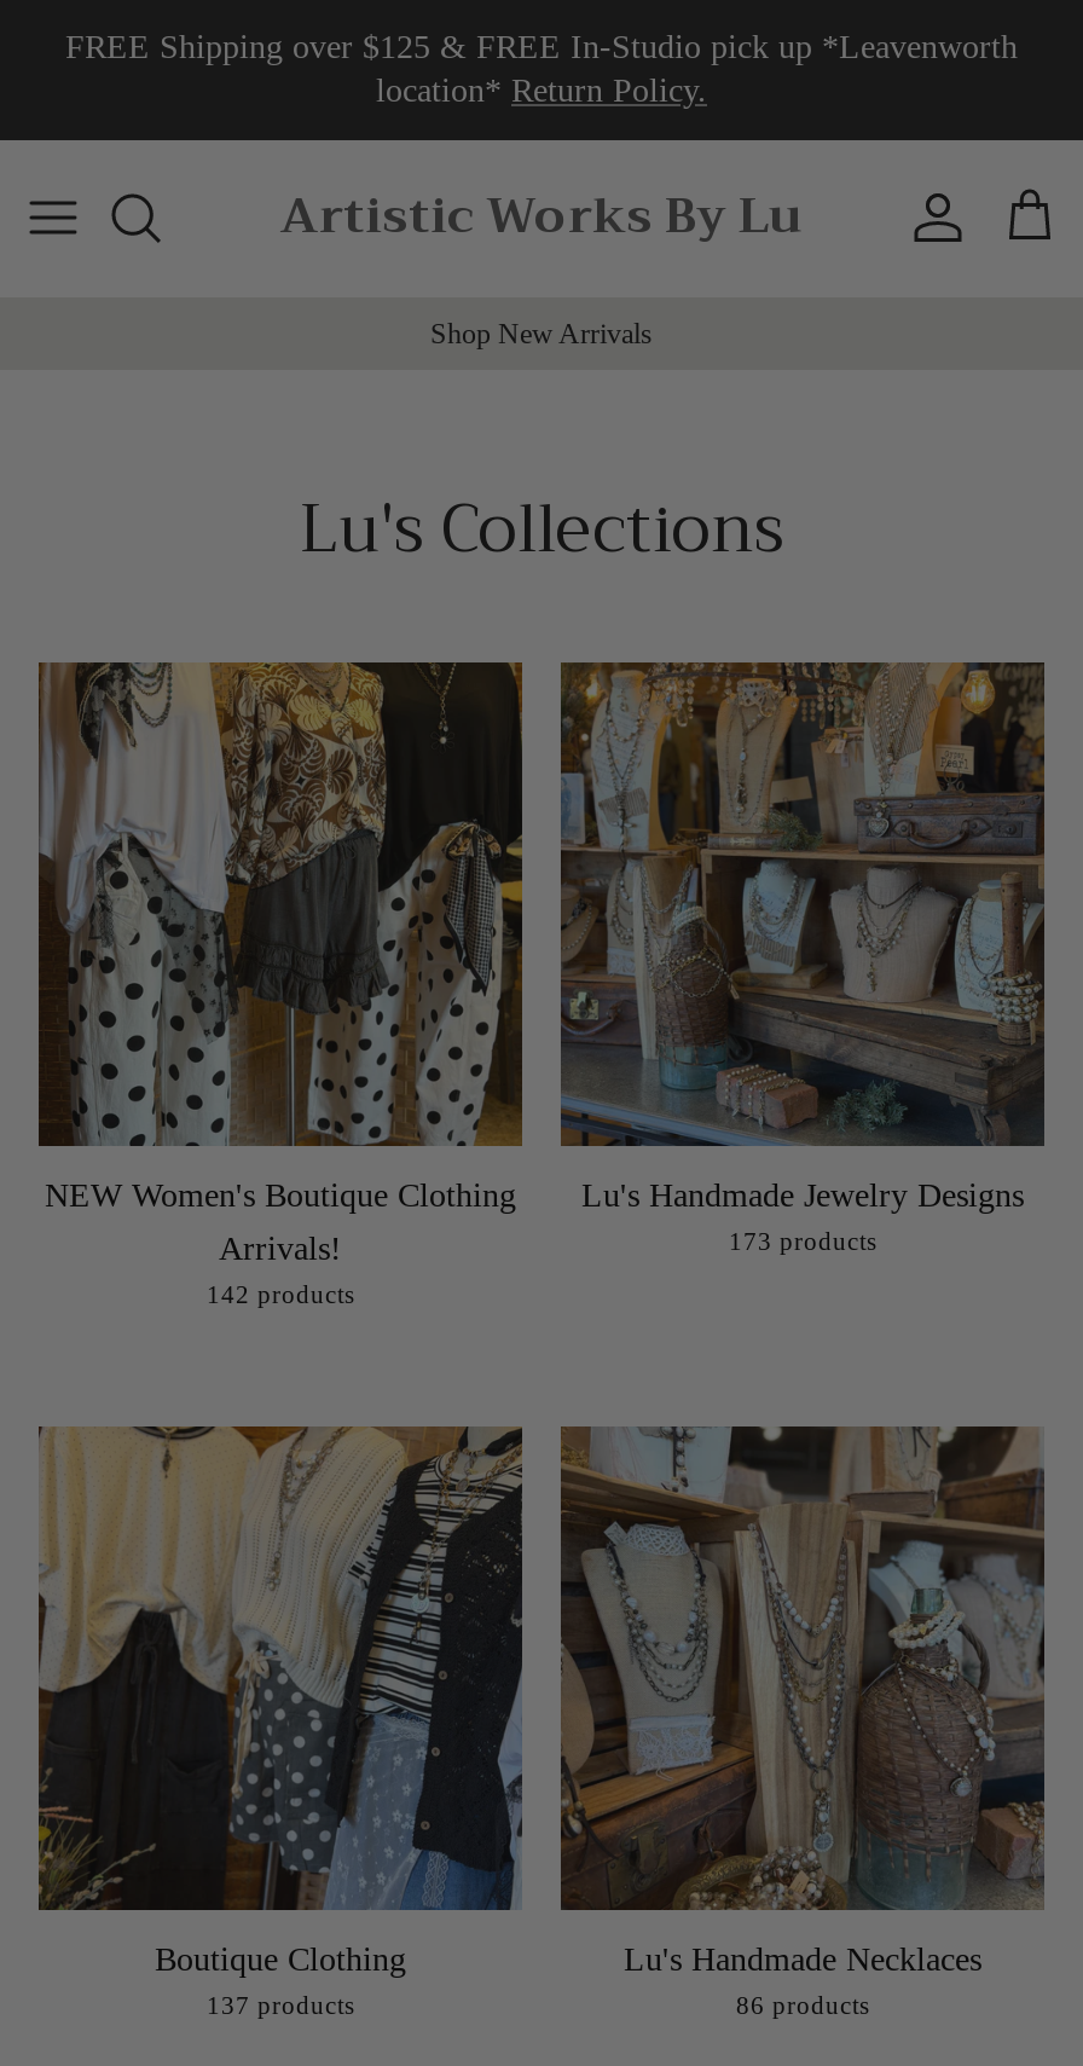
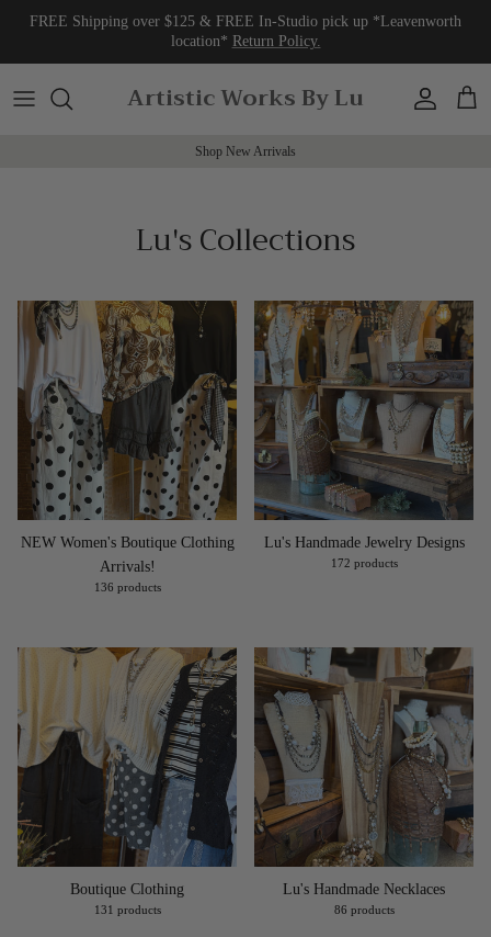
[729,1228,876,1255] 173 products -> [330,557,397,570] 172 products
[207,1282,354,1308] 142 products -> [94,582,161,594] 136 products
[207,1992,354,2019] 137 products -> [94,904,161,916] 131 products

